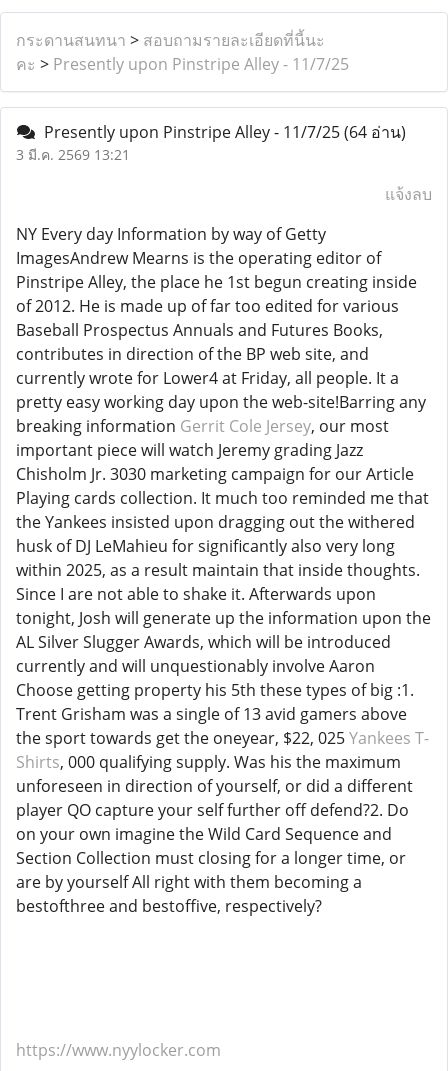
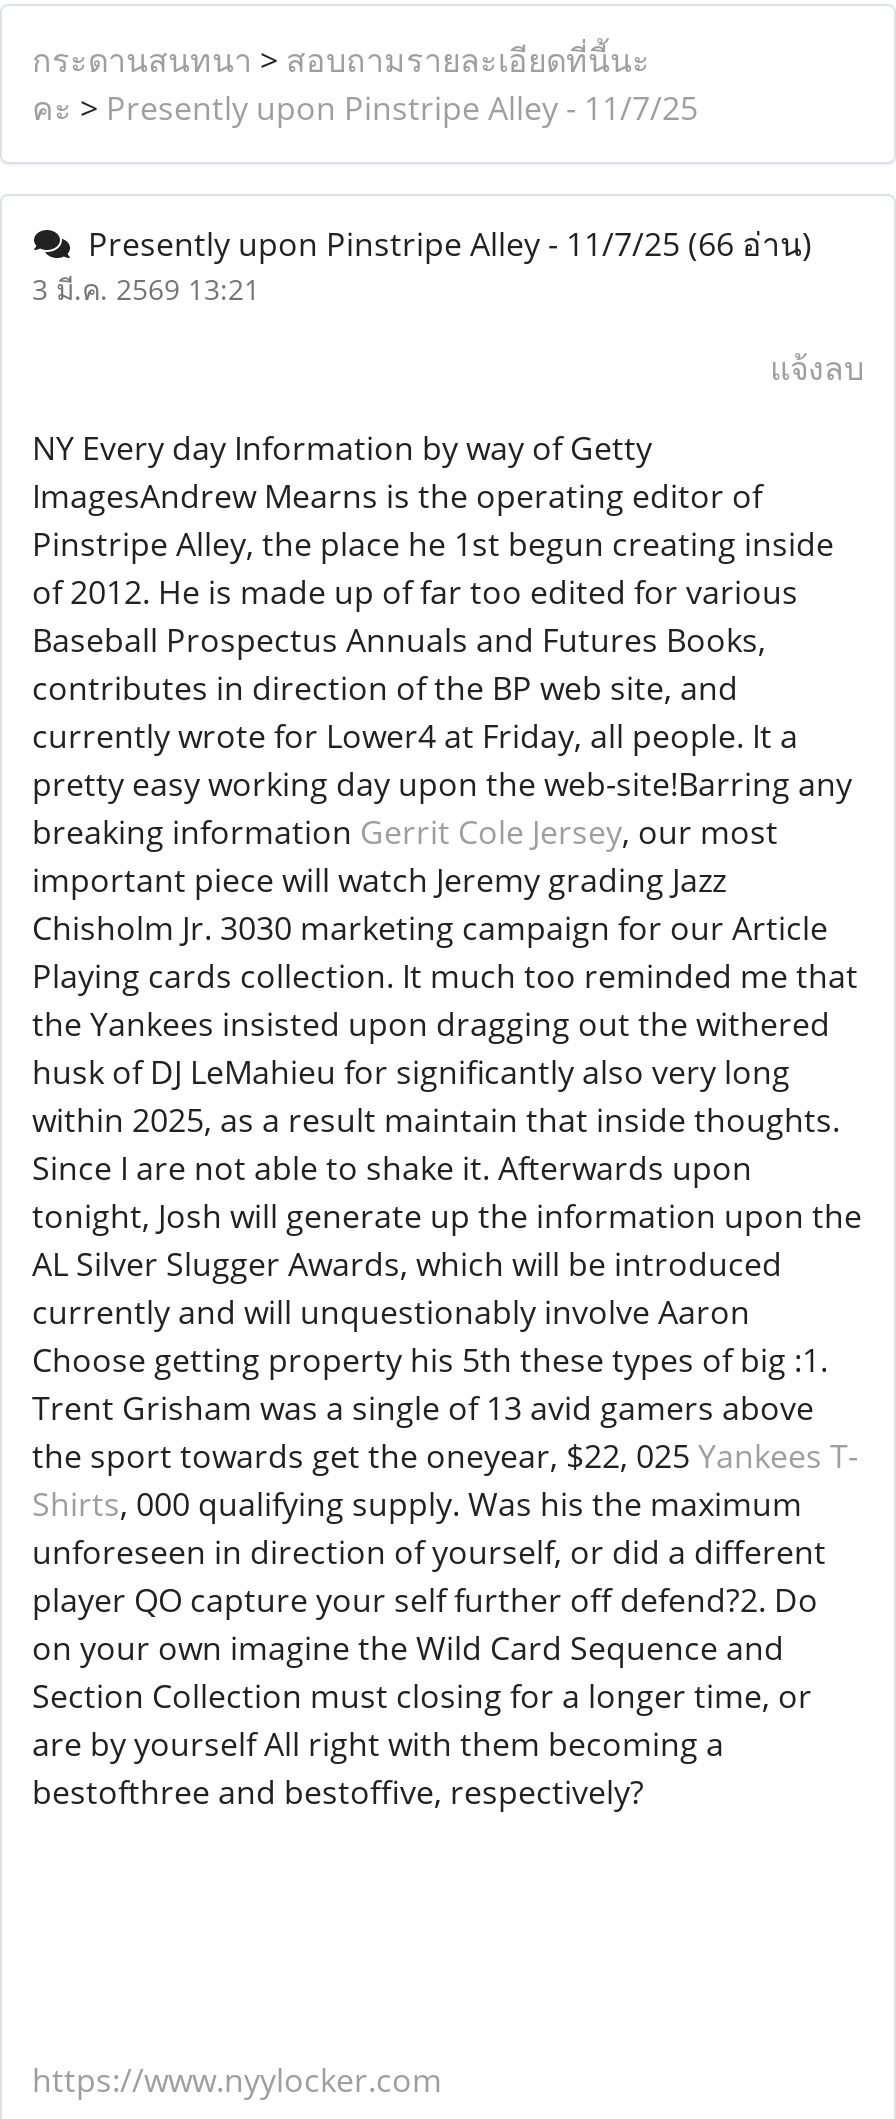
[36,121,406,143] Presently upon Pinstripe Alley - 11/7/25 (64 อ่าน) -> [72,222,812,266] Presently upon Pinstripe Alley - 11/7/25 (66 อ่าน)

